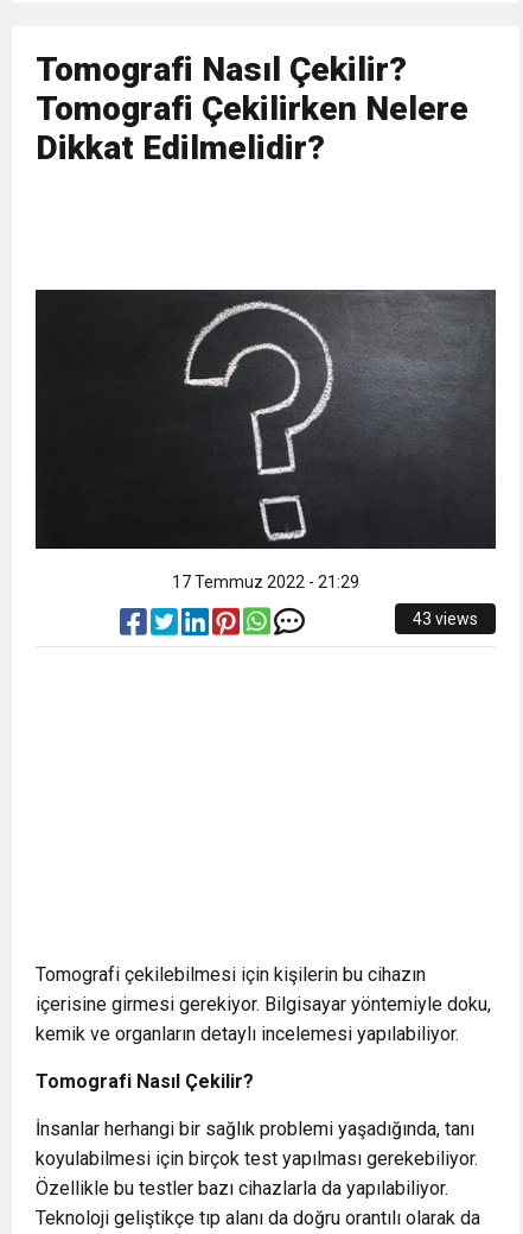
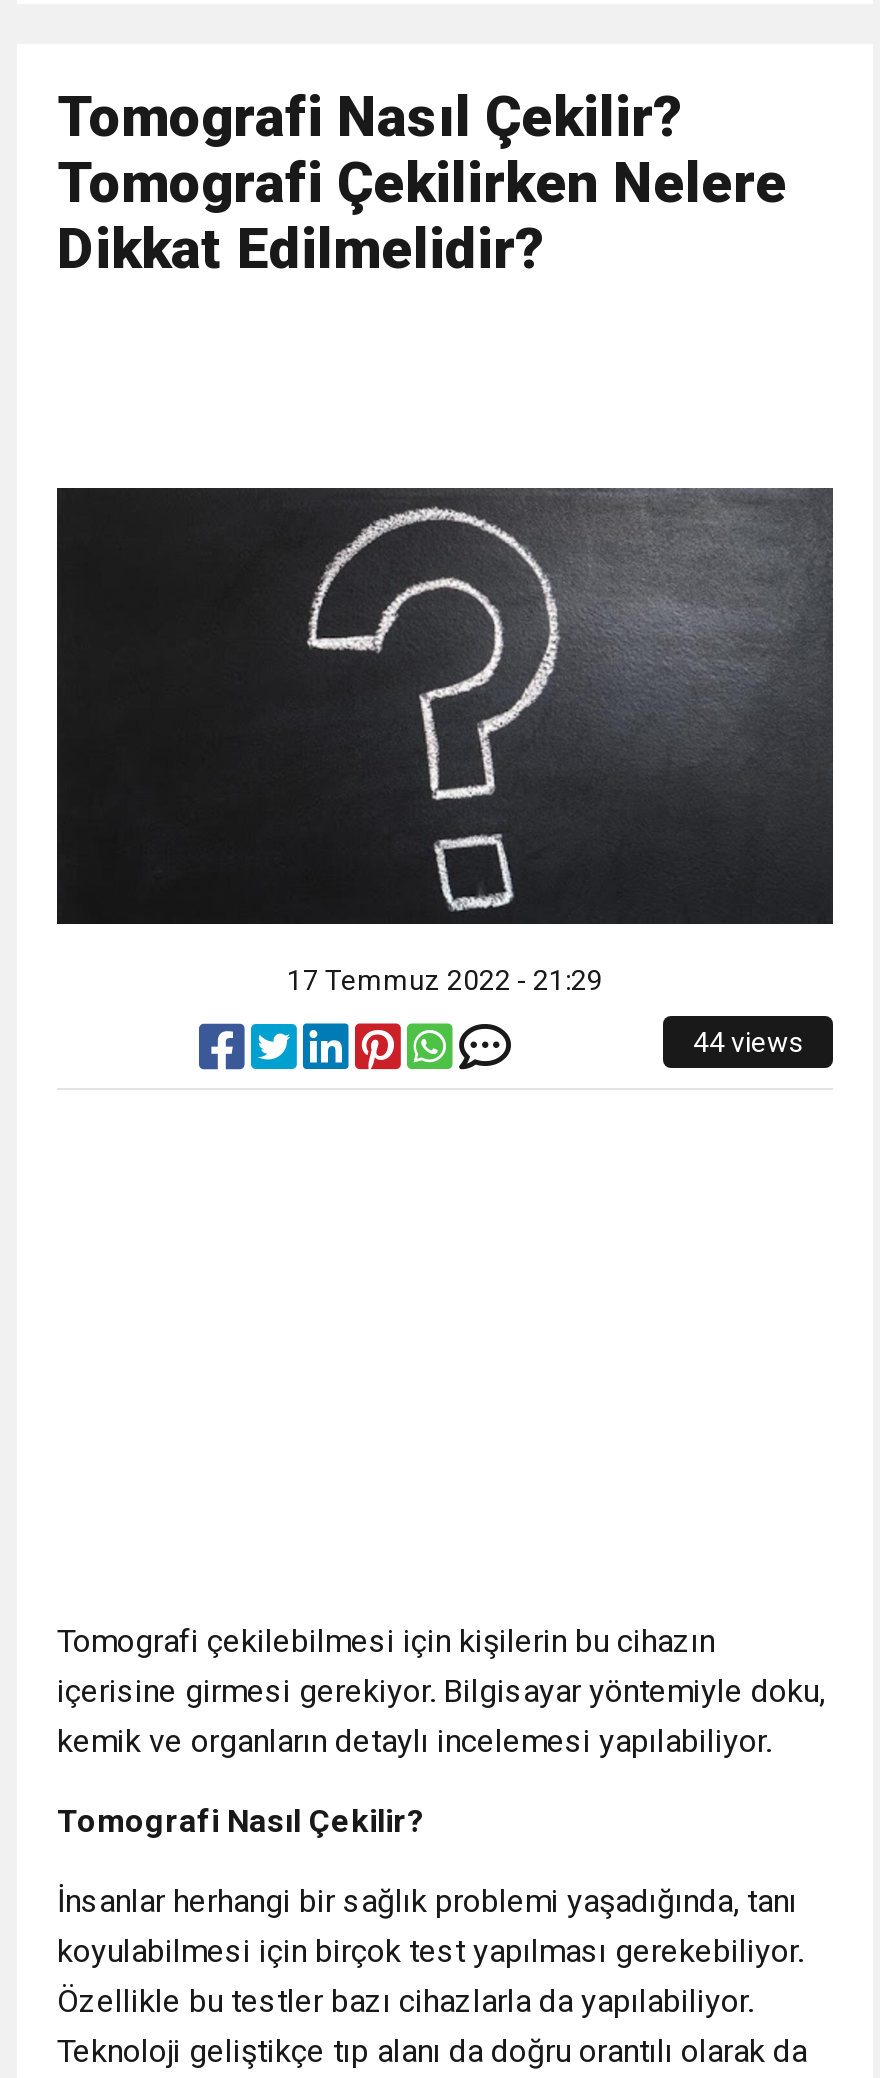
[413,610,478,629] 43 views -> [693,1026,803,1058] 44 views

